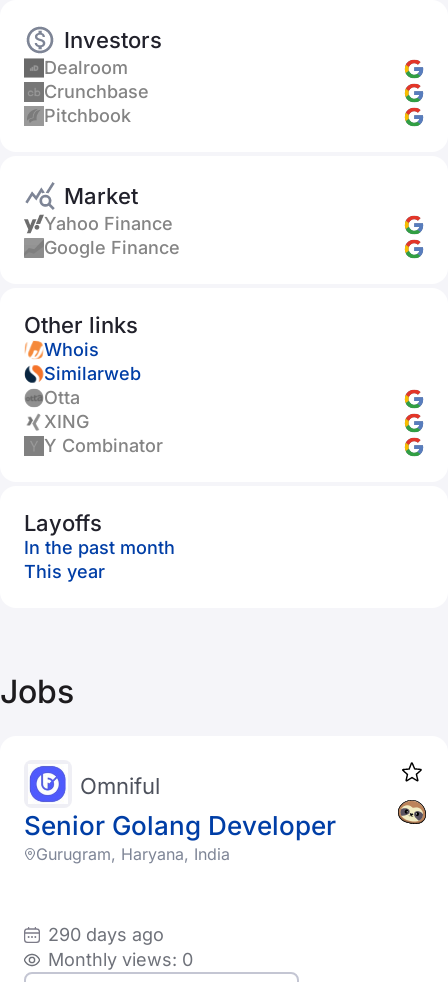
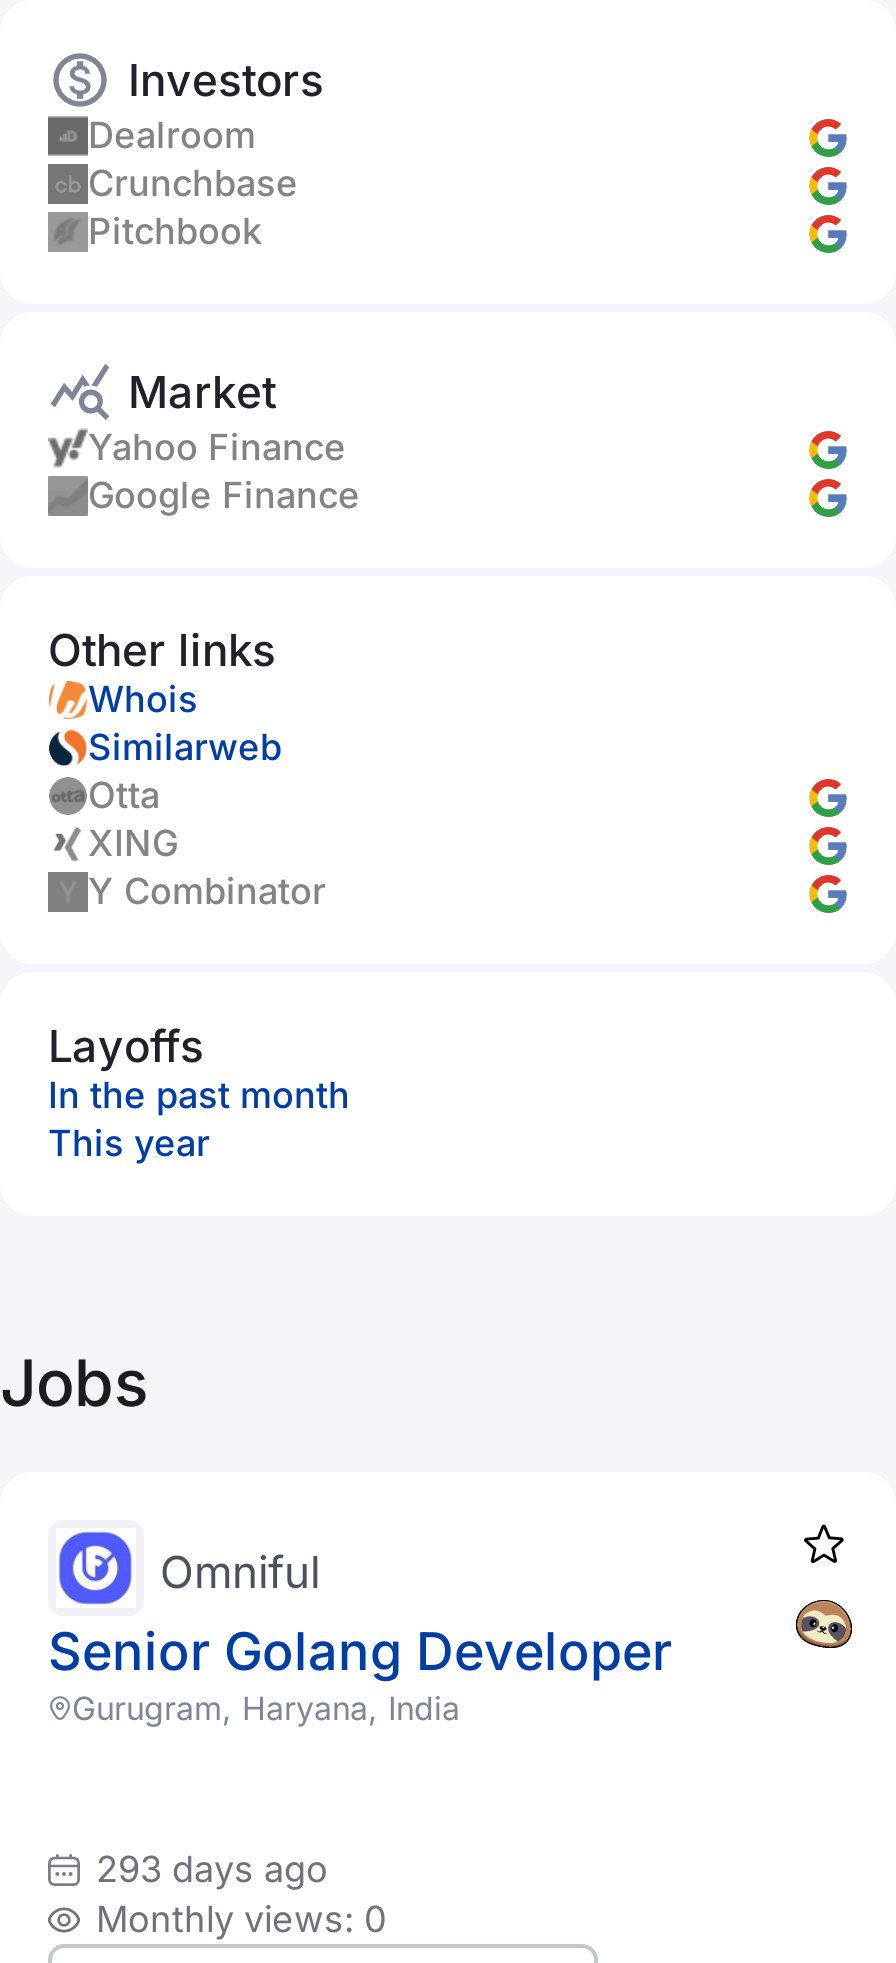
[48,924,164,945] 290 days ago -> [96,1848,328,1890] 293 days ago

